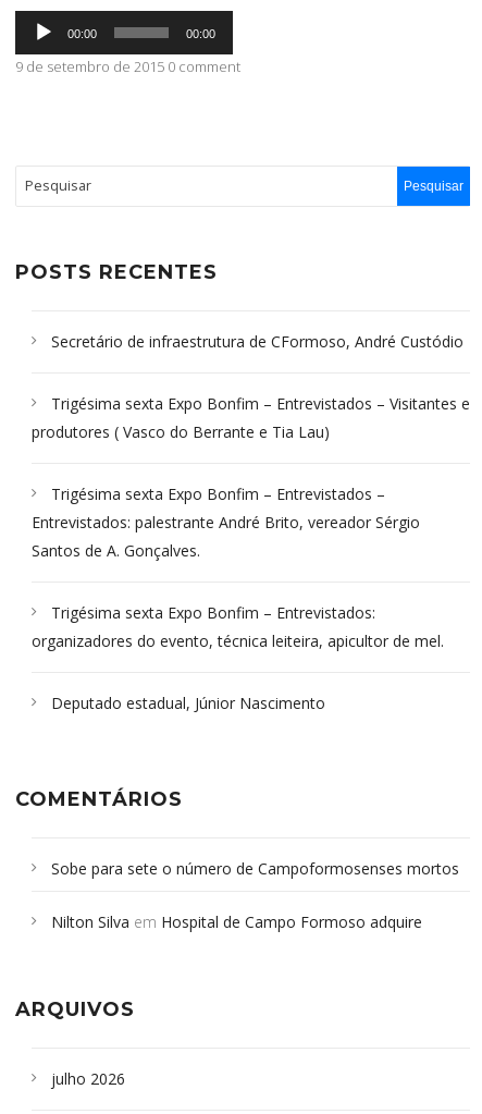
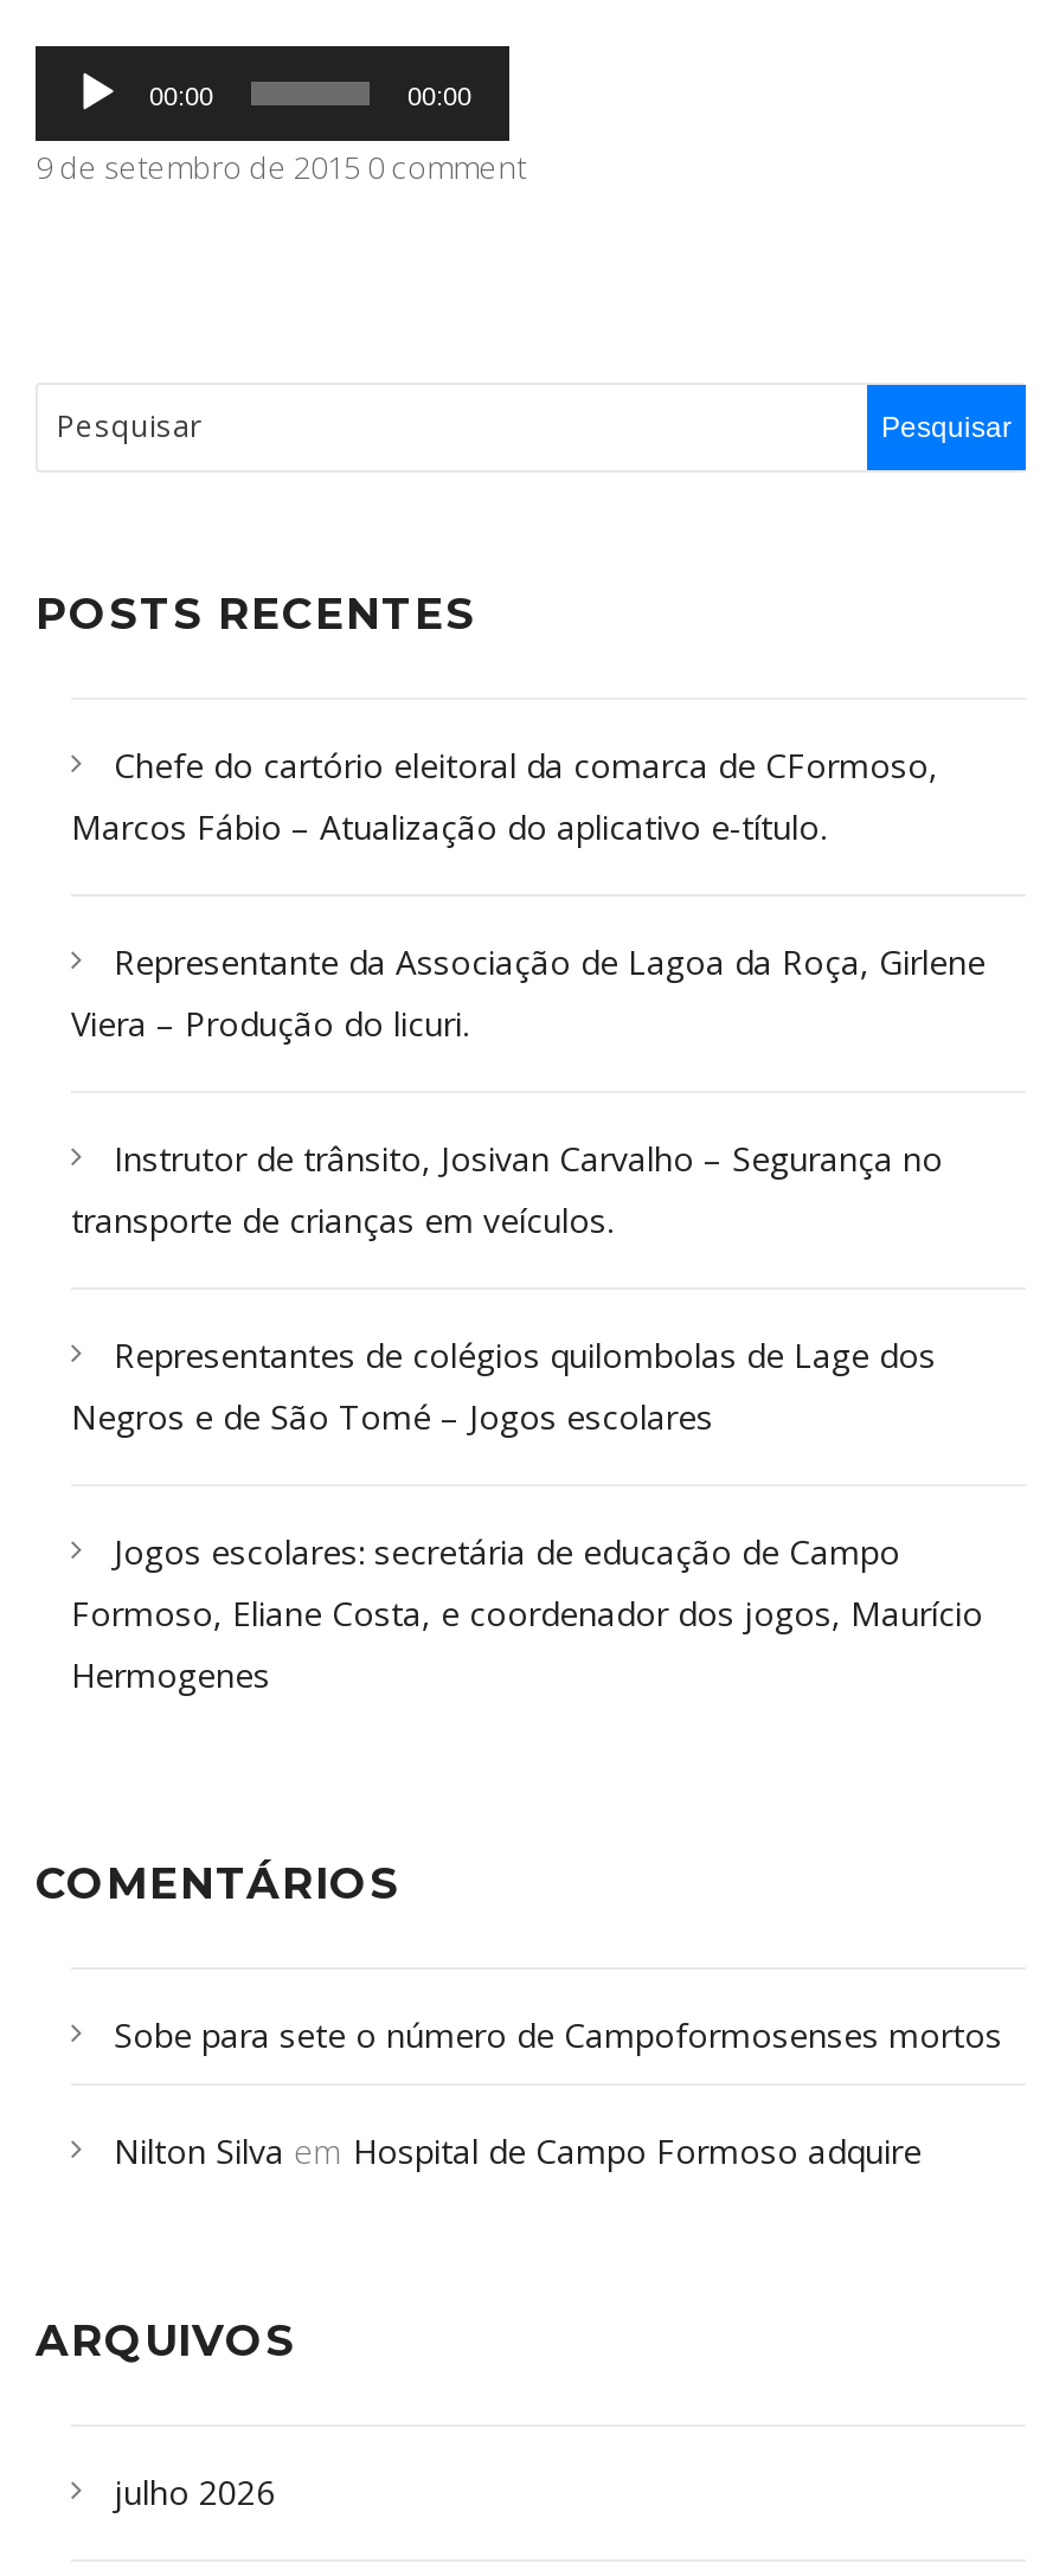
[51,331,464,352] Secretário de infraestrutura de CFormoso, André Custódio -> [71,743,938,849] Chefe do cartório eleitoral da comarca de CFormoso, | Marcos Fábio – Atualização do aplicativo e-título.
[32,393,470,442] Trigésima sexta Expo Bonfim – Entrevistados – Visitantes e | produtores ( Vasco do Berrante e Tia Lau) -> [71,939,986,1046] Representante da Associação de Lagoa da Roça, Girlene | Viera – Produção do licuri.
[32,483,420,561] Trigésima sexta Expo Bonfim – Entrevistados – | Entrevistados: palestrante André Brito, vereador Sérgio | Santos de A. Gonçalves. -> [71,1136,943,1242] Instrutor de trânsito, Josivan Carvalho – Segurança no | transporte de crianças em veículos.
[32,602,444,651] Trigésima sexta Expo Bonfim – Entrevistados: | organizadores do evento, técnica leiteira, apicultor de mel. -> [71,1332,936,1439] Representantes de colégios quilombolas de Lage dos | Negros e de São Tomé – Jogos escolares
[51,693,325,713] Deputado estadual, Júnior Nascimento -> [71,1529,983,1697] Jogos escolares: secretária de educação de Campo | Formoso, Eliane Costa, e coordenador dos jogos, Maurício | Hermogenes

